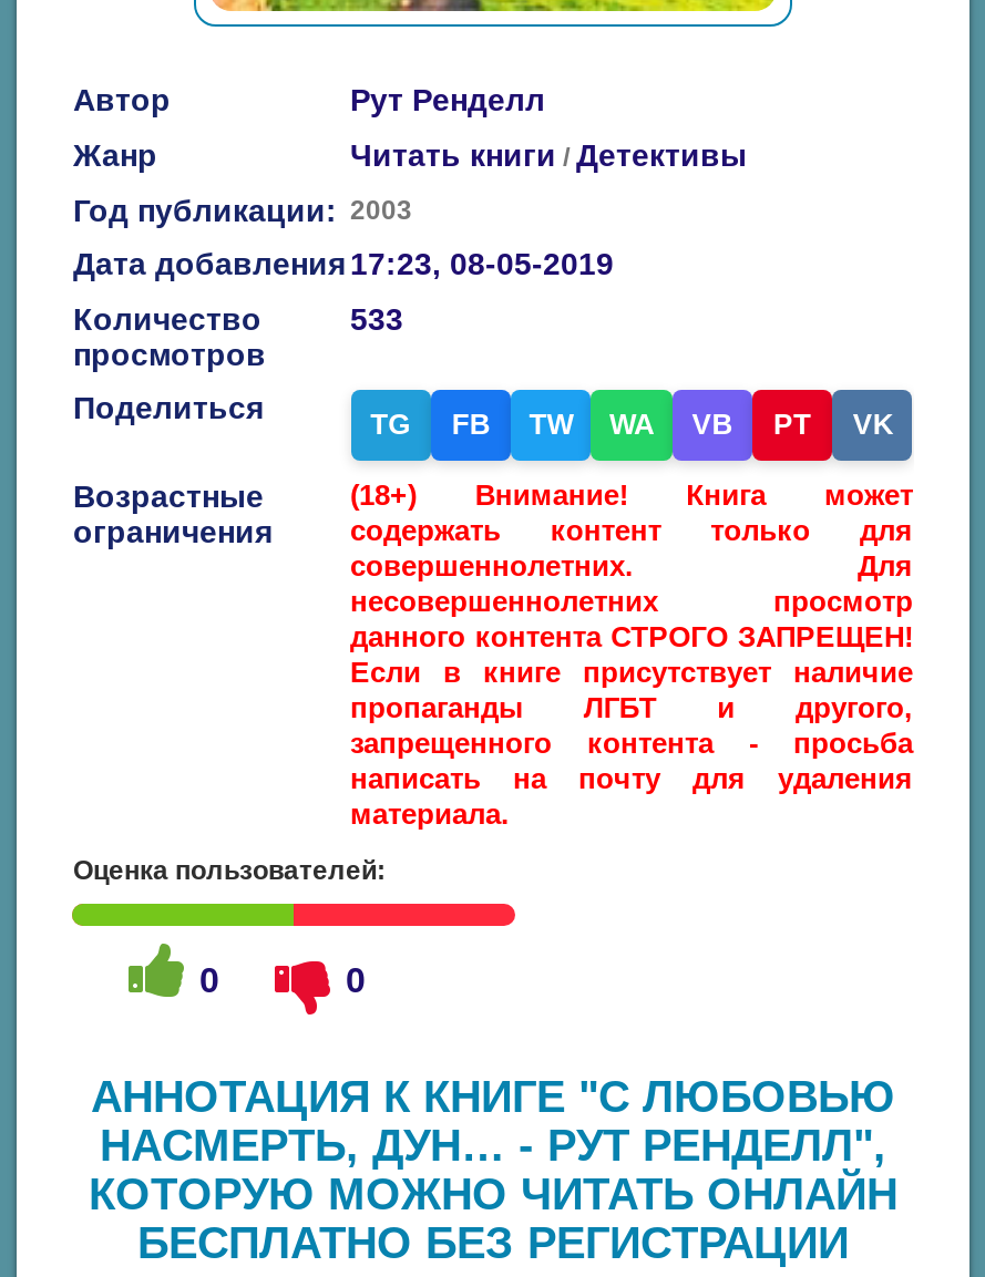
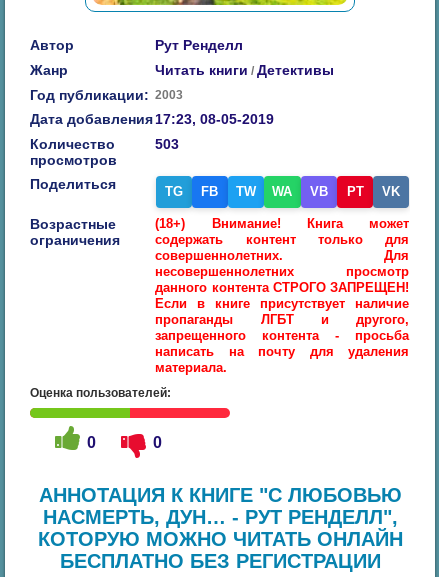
[350,301,403,336] 533 -> [155,136,179,152] 503

